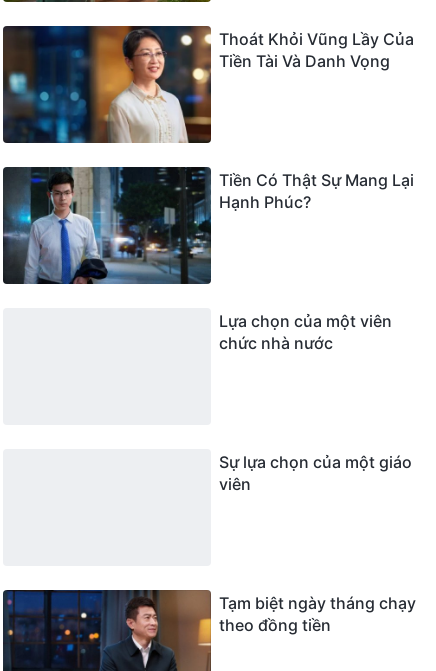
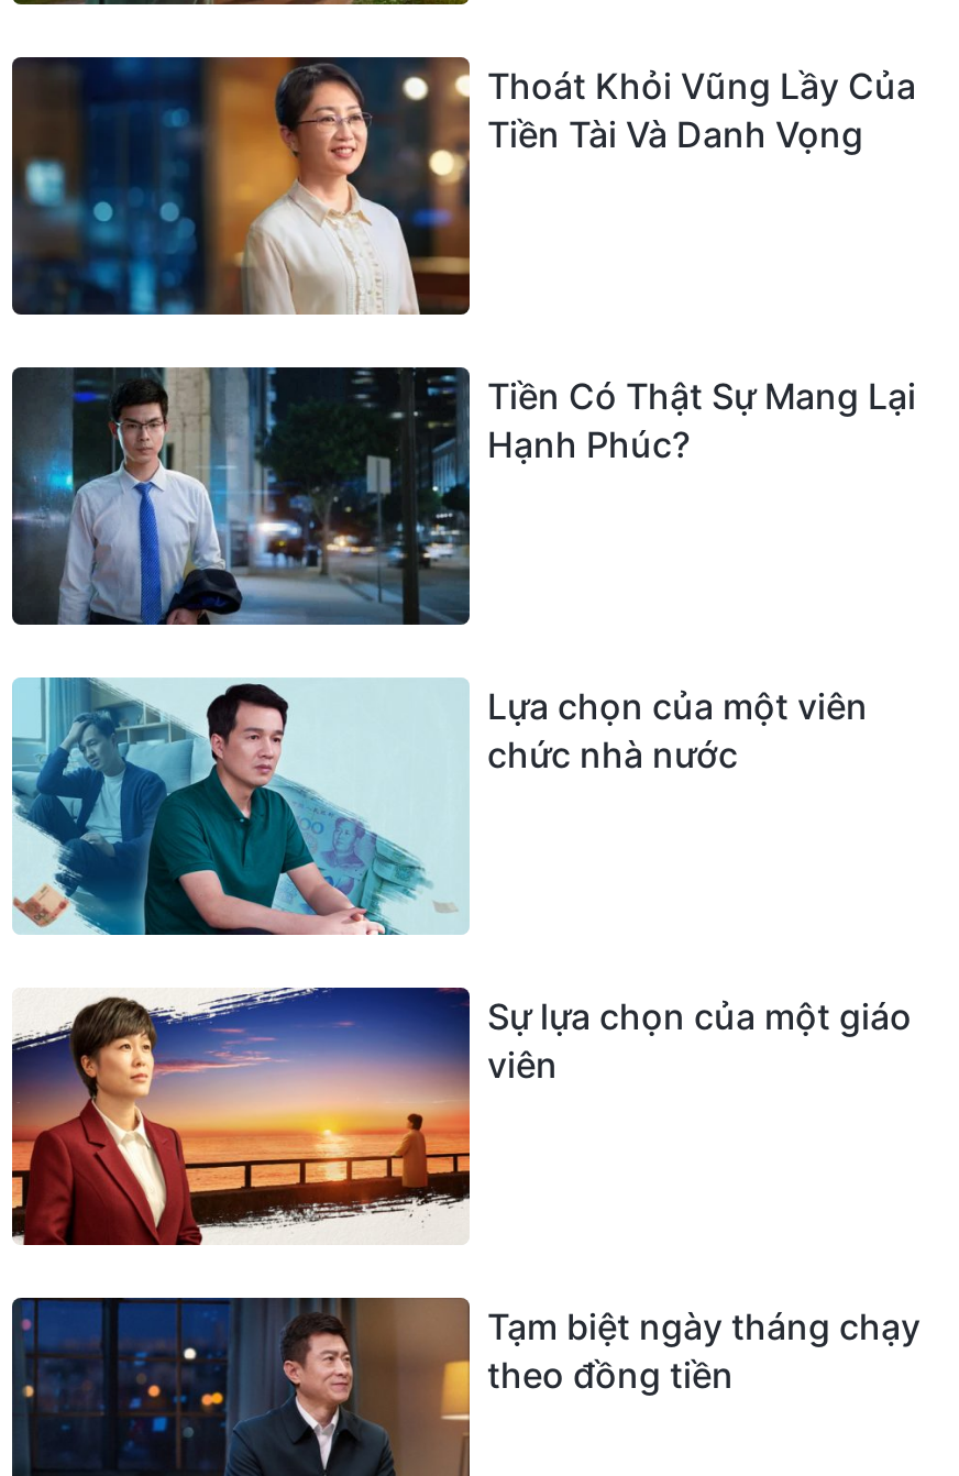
none -> [10,675,467,937] [image]
none -> [10,985,472,1247] [image]

